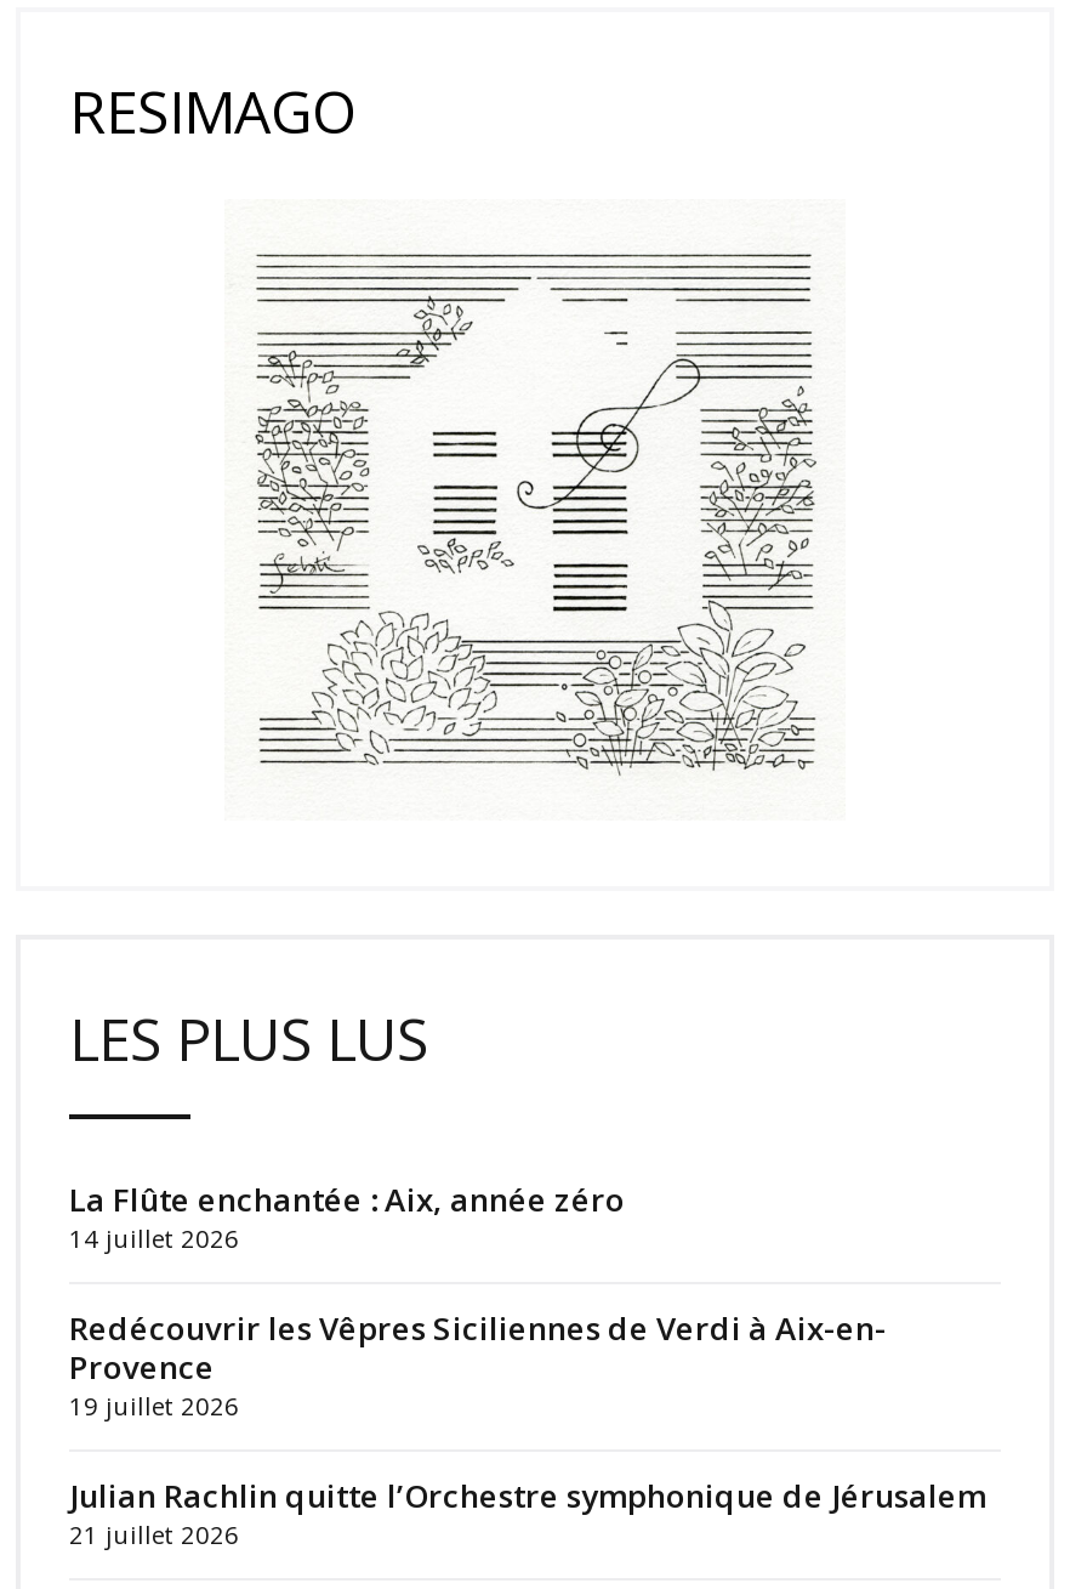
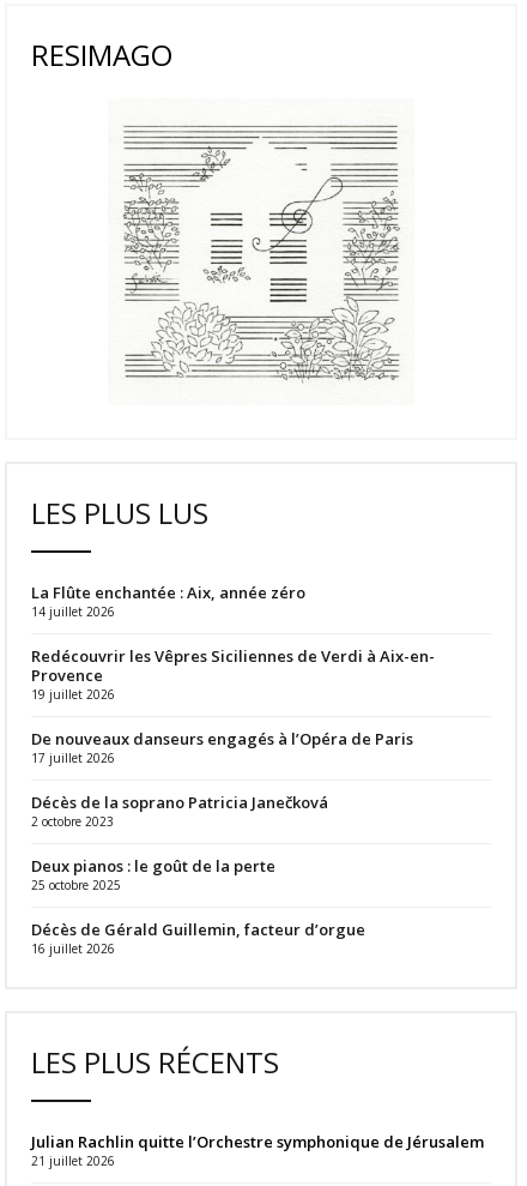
none -> [31,728,413,1082] De nouveaux danseurs engagés à l’Opéra de Paris | 17 juillet 2026 | Décès de la soprano Patricia Janečková | 2 octobre 2023 | Deux pianos : le goût de la perte | 25 octobre 2025 | Décès de Gérald Guillemin, facteur d’orgue | 16 juillet 2026 | LES PLUS RÉCENTS

